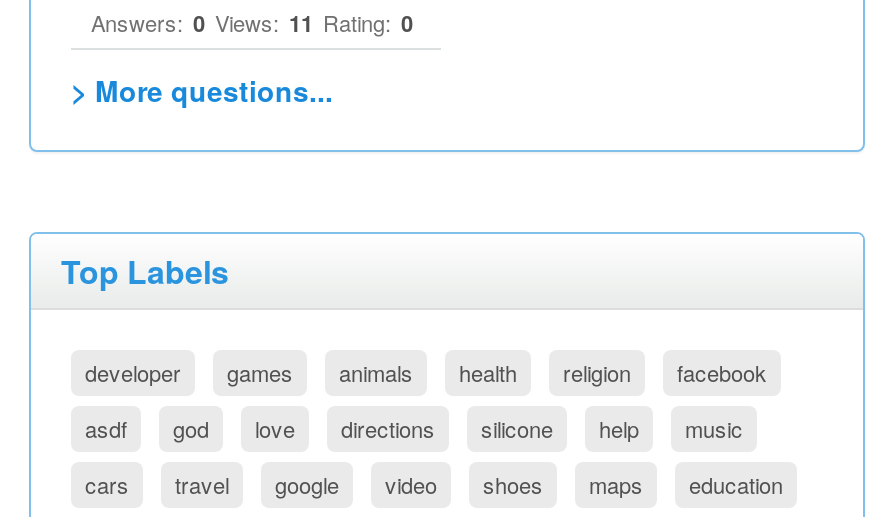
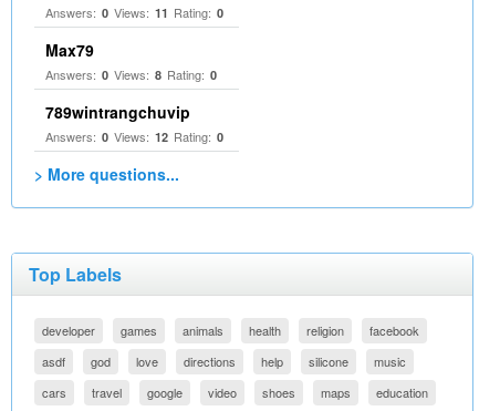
none -> [45,39,223,145] Max79 | Answers: 0 Views: 8 Rating: 0 | 789wintrangchuvip | Answers: 0 Views: 12 Rating: 0
moved [481,412,553,444] -> [309,352,348,370]: silicone

